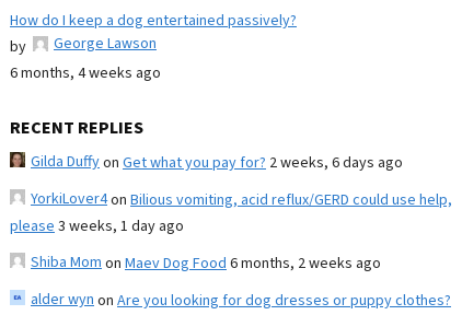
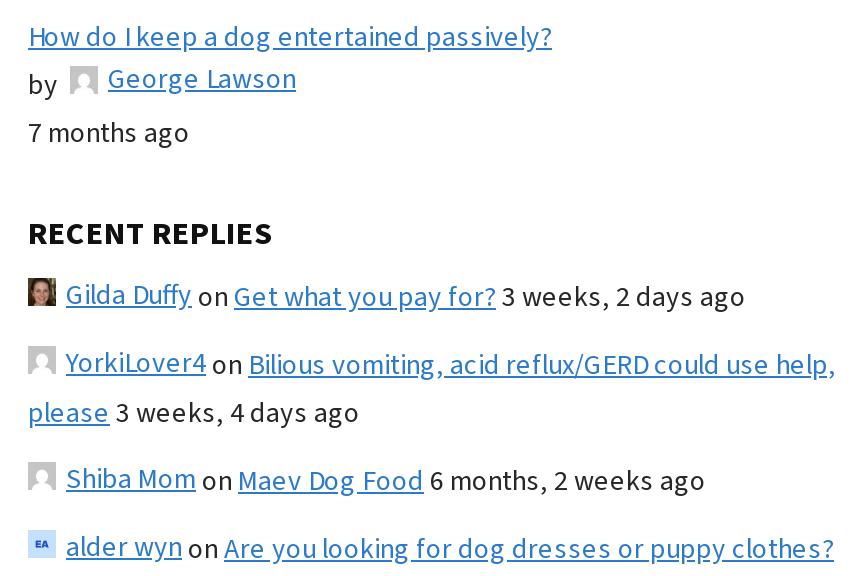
[10,62,161,84] 6 months, 4 weeks ago -> [28,113,190,153] 7 months ago
[31,151,403,174] Gilda Duffyon Get what you pay for? 2 weeks, 6 days ago -> [66,275,746,317] Gilda Duffyon Get what you pay for? 3 weeks, 2 days ago
[10,215,184,237] please 3 weeks, 1 day ago -> [28,393,360,433] please 3 weeks, 4 days ago

